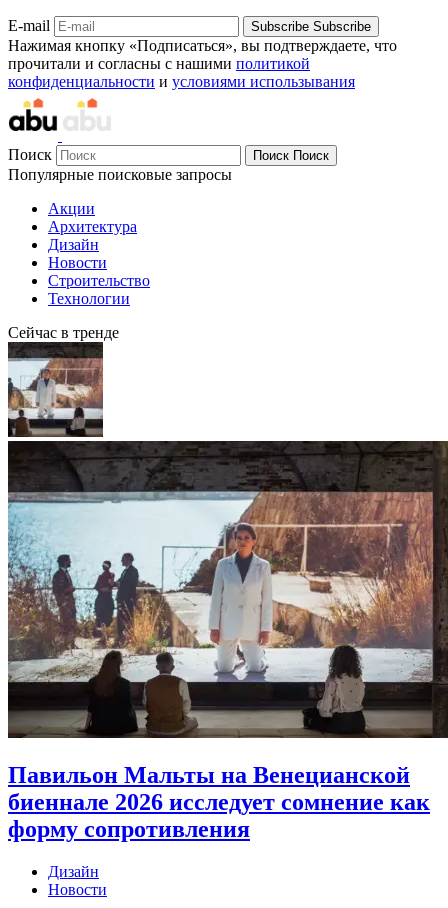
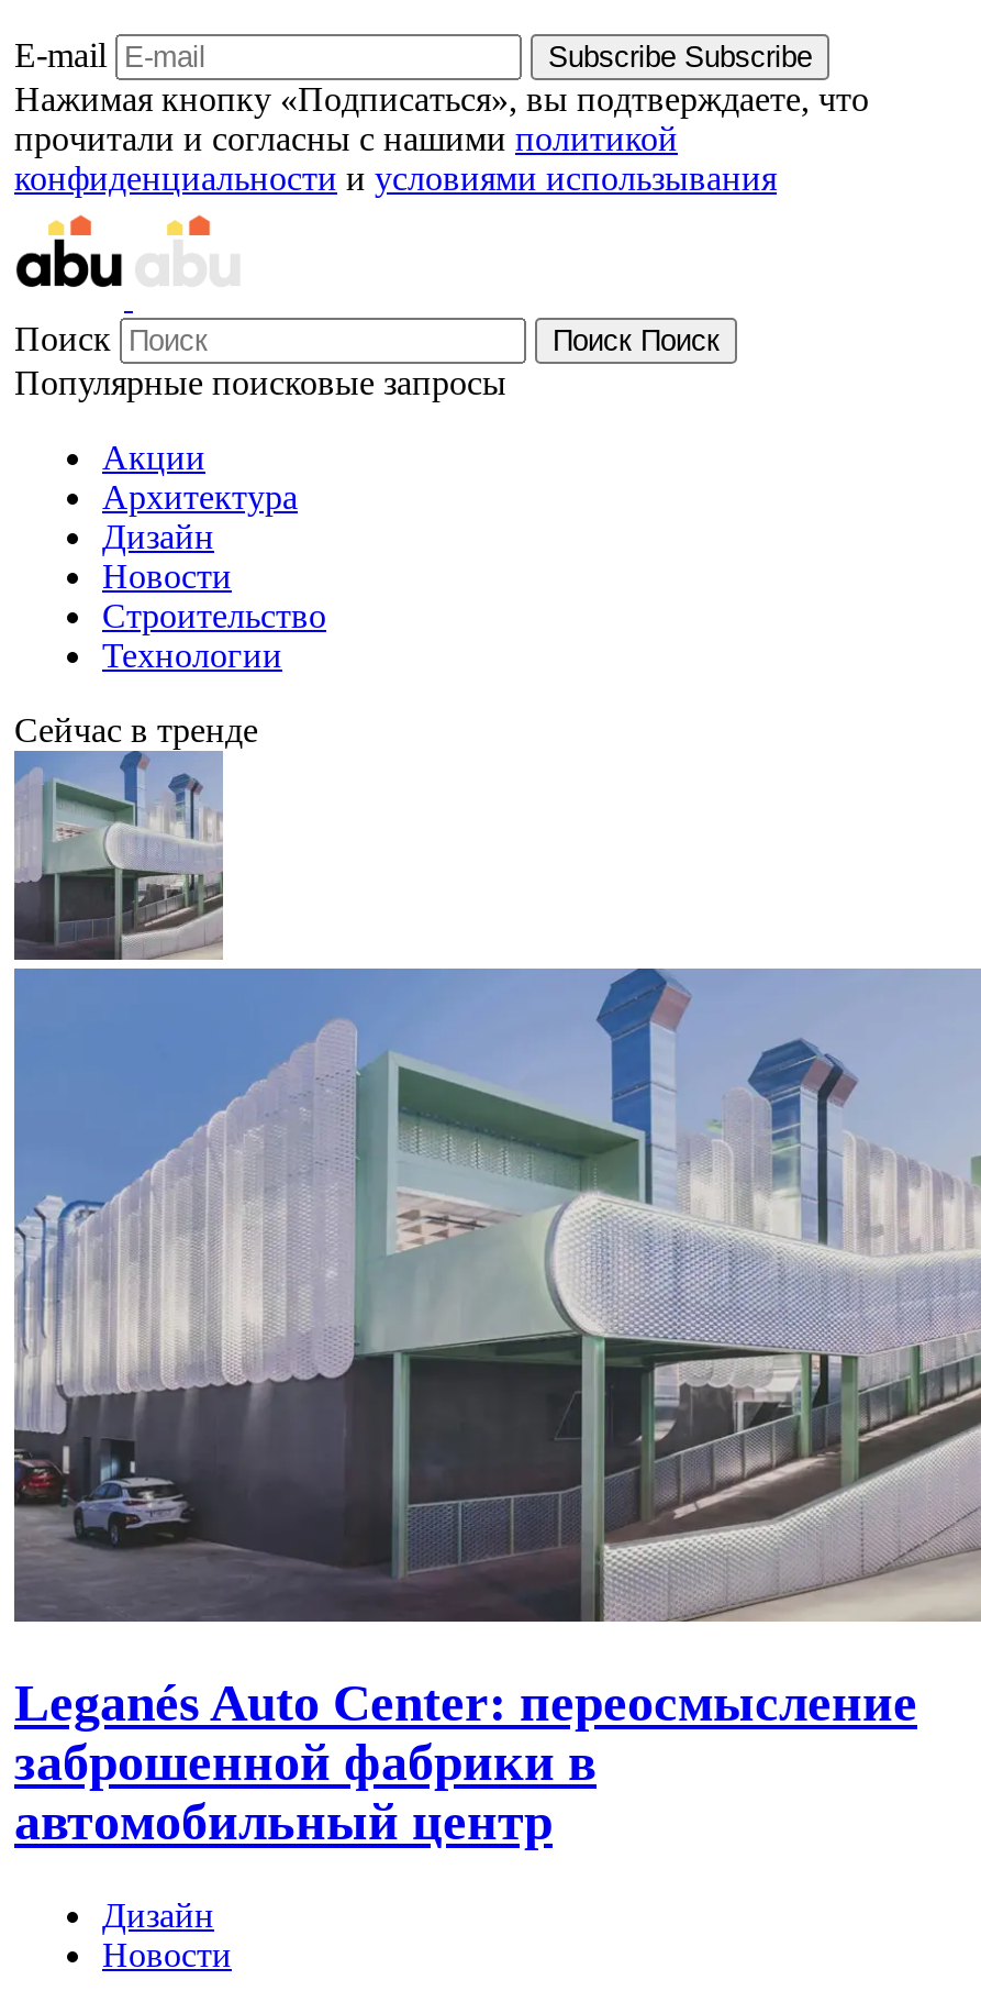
[7,343,445,842] [image] | Павильон Мальты на Венецианской | биеннале 2026 исследует сомнение как | форму сопротивления -> [12,753,974,1850] [image] | Leganés Auto Center: переосмысление | заброшенной фабрики в | автомобильный центр

